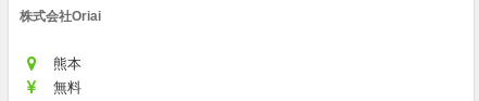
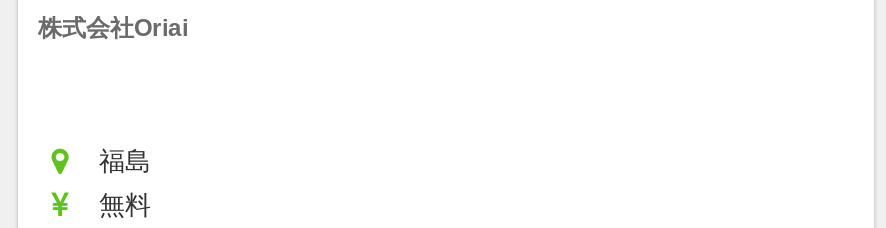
[53,55,81,71] 熊本 -> [99,145,151,175] 福島

